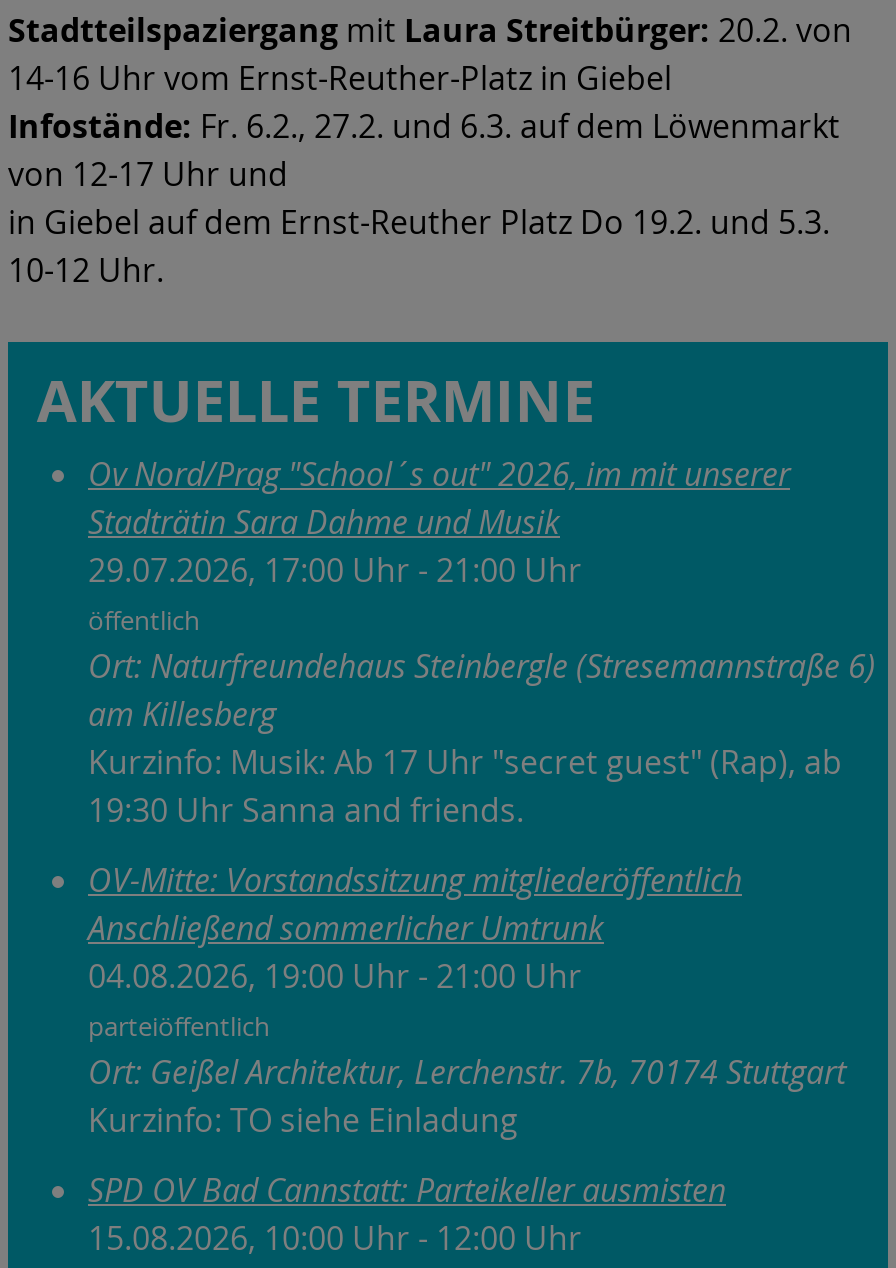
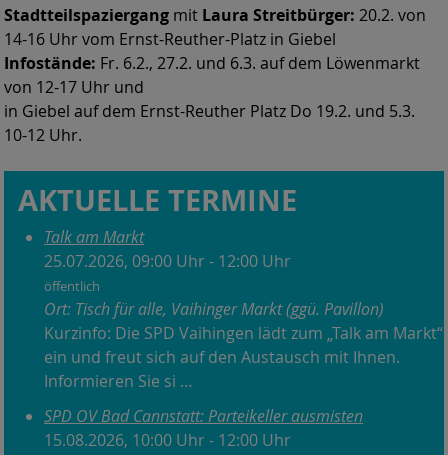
[88,452,790,592] Ov Nord/Prag "School´s out" 2026, im mit unserer | Stadträtin Sara Dahme und Musik | 29.07.2026, 17:00 Uhr - 21:00 Uhr -> [44,226,291,272] Talk am Markt | 25.07.2026, 09:00 Uhr - 12:00 Uhr
[88,644,876,1142] Ort: Naturfreundehaus Steinbergle (Stresemannstraße 6) | am Killesberg | Kurzinfo: Musik: Ab 17 Uhr "secret guest" (Rap), ab | 19:30 Uhr Sanna and friends. | OV-Mitte: Vorstandssitzung mitgliederöffentlich | Anschließend sommerlicher Umtrunk | 04.08.2026, 19:00 Uhr - 21:00 Uhr | parteiöffentlich | Ort: Geißel Architektur, Lerchenstr. 7b, 70174 Stuttgart | Kurzinfo: TO siehe Einladung -> [44,298,443,392] Ort: Tisch für alle, Vaihinger Markt (ggü. Pavillon) | Kurzinfo: Die SPD Vaihingen lädt zum „Talk am Markt“ | ein und freut sich auf den Austausch mit Ihnen. | Informieren Sie si …

